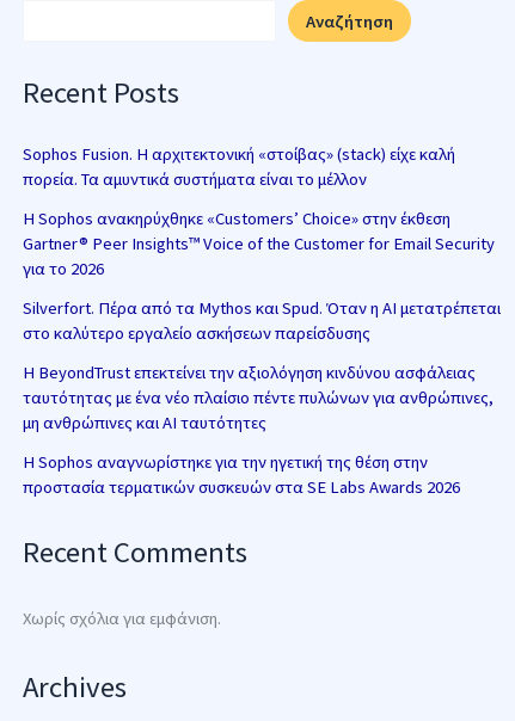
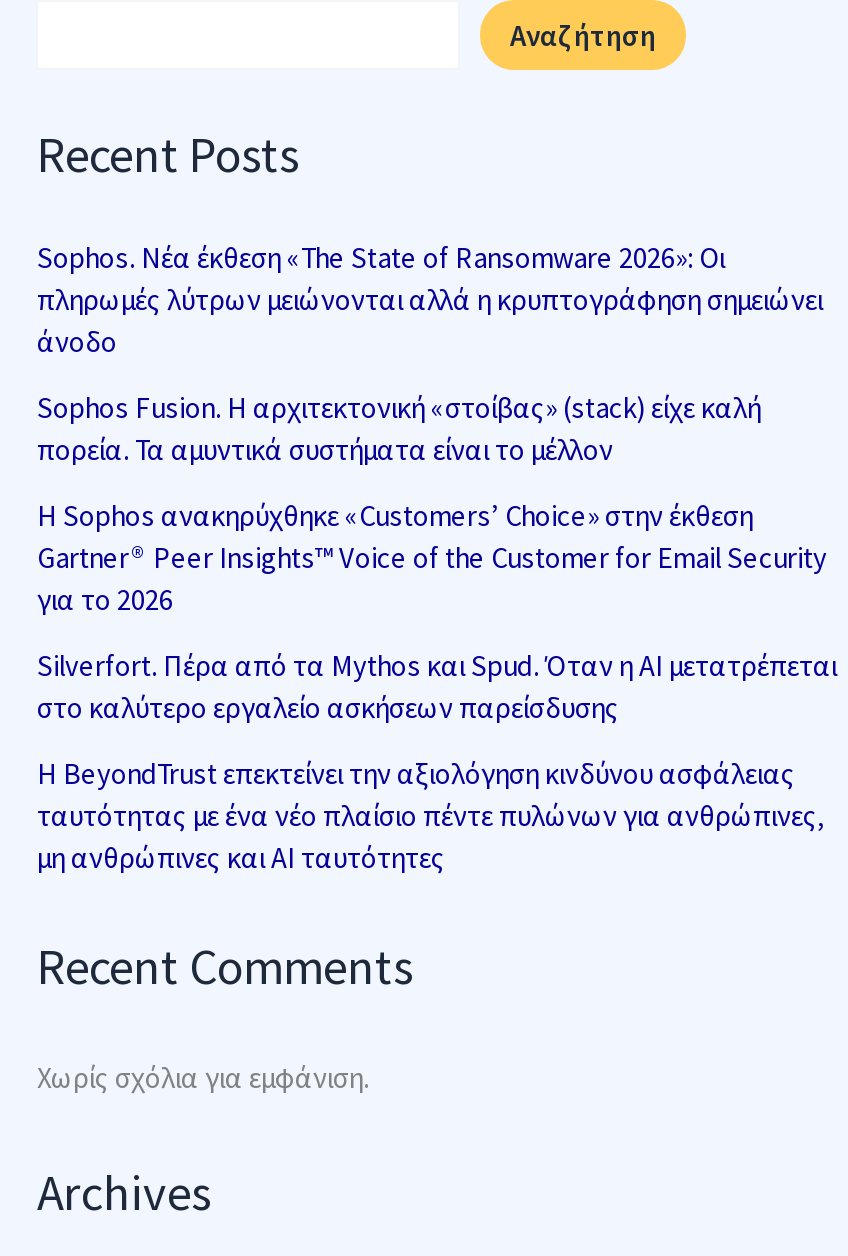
none -> [37,241,823,361] Sophos. Νέα έκθεση «The State of Ransomware 2026»: Οι | πληρωμές λύτρων μειώνονται αλλά η κρυπτογράφηση σημειώνει | άνοδο
moved [23,144,501,434] -> [37,391,837,877]: Sophos Fusion. Η αρχιτεκτονική «στοίβας» (stack) είχε καλή | πορεία. Τα αμυντικά συστήματα είναι το μέλλον | Η Sophos ανακηρύχθηκε «Customers’ Choice» στην έκθεση | ... | ταυτότητας με ένα νέο πλαίσιο πέντε πυλώνων για ανθρώπινες, | μη ανθρώπινες και AI ταυτότητες
[23,452,461,498] Η Sophos αναγνωρίστηκε για την ηγετική της θέση στην | προστασία τερματικών συσκευών στα SE Labs Awards 2026 -> none

